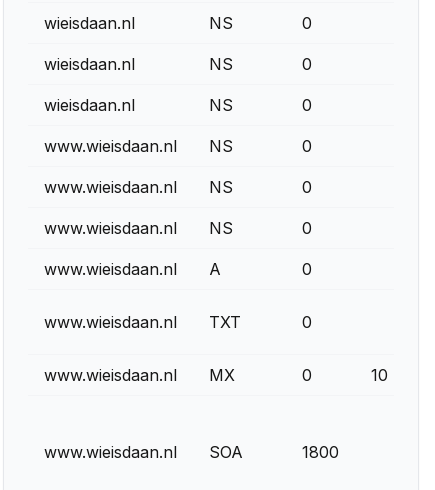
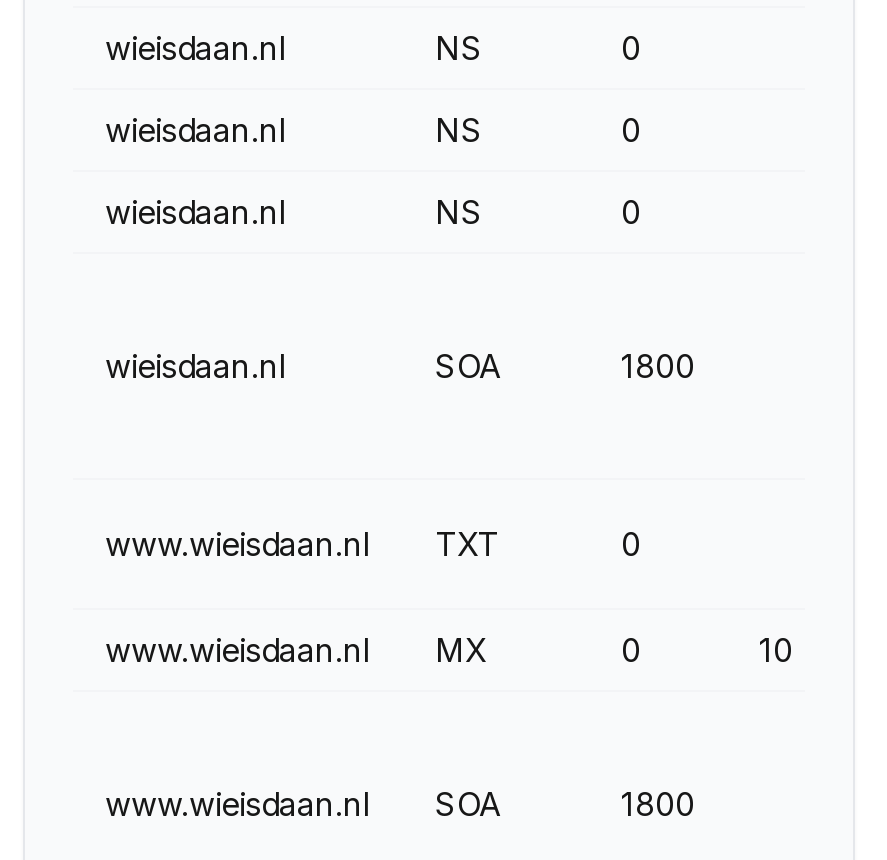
[44,136,312,279] www.wieisdaan.nl | NS | 0 | www.wieisdaan.nl | NS | 0 | www.wieisdaan.nl | NS | 0 | www.wieisdaan.nl | A | 0 -> [105,346,695,386] wieisdaan.nl | SOA | 1800

